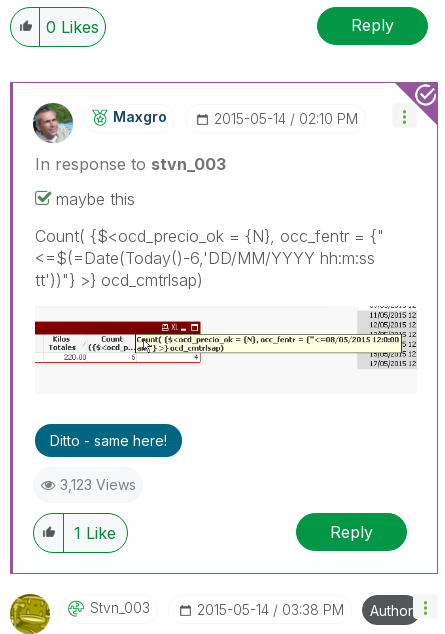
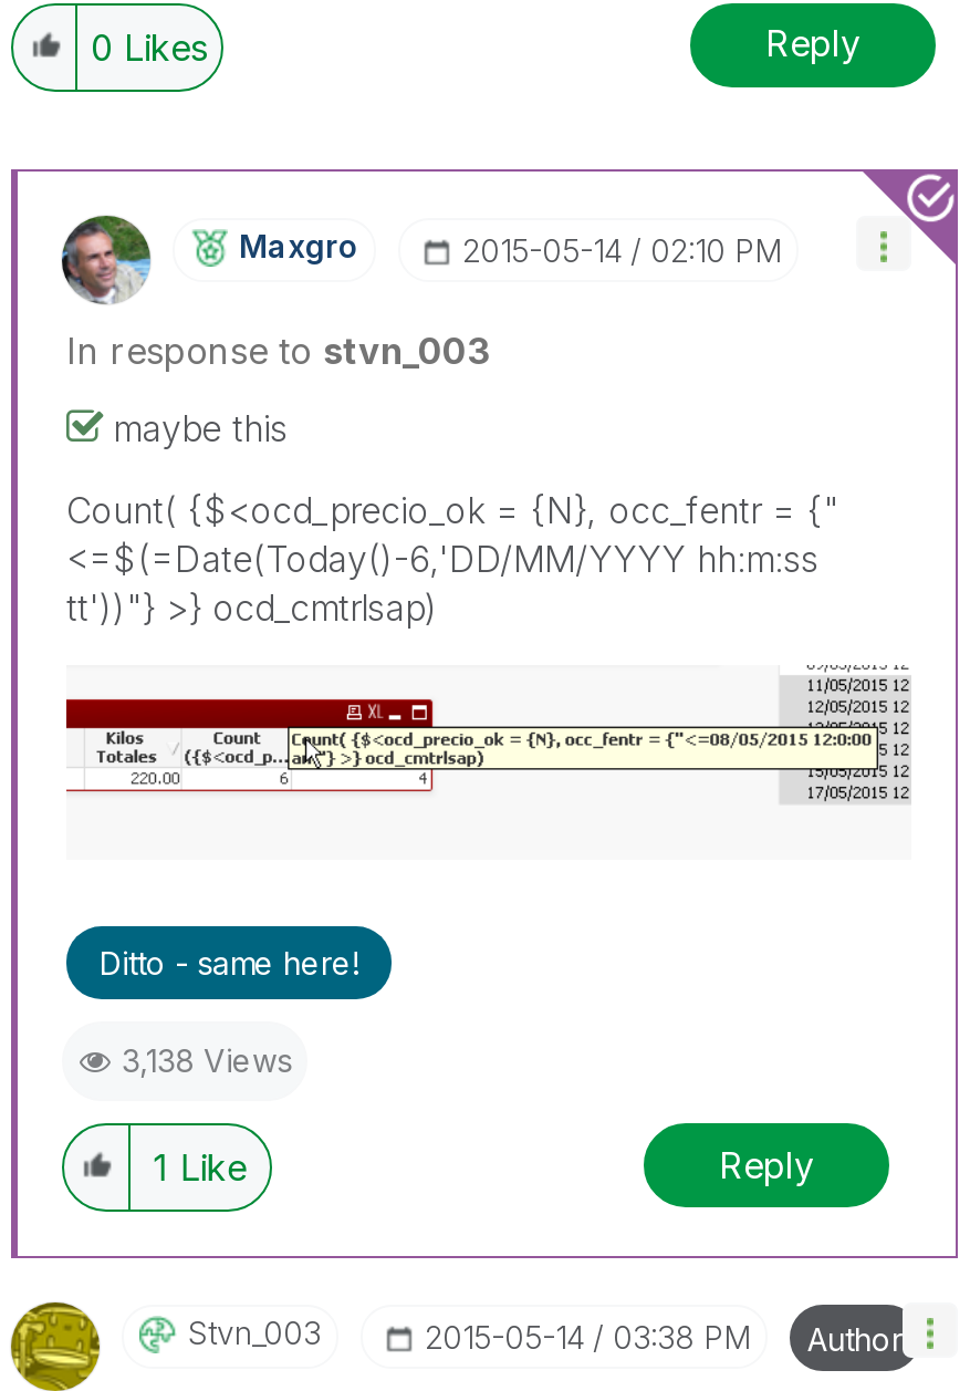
[60,476,136,493] 3,123 Views -> [122,1042,292,1080] 3,138 Views

